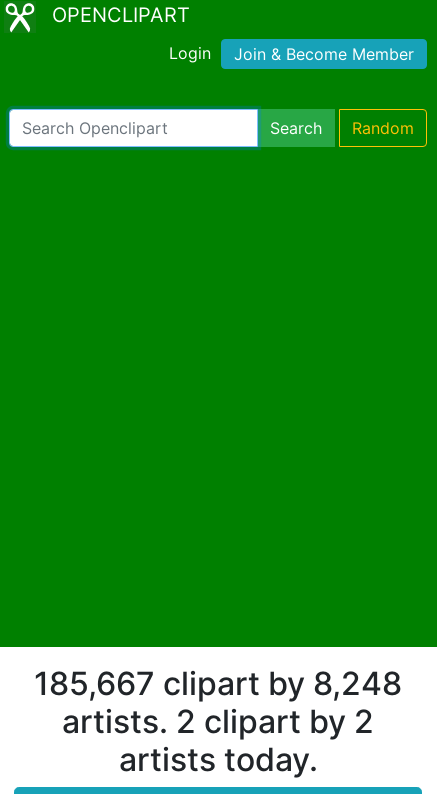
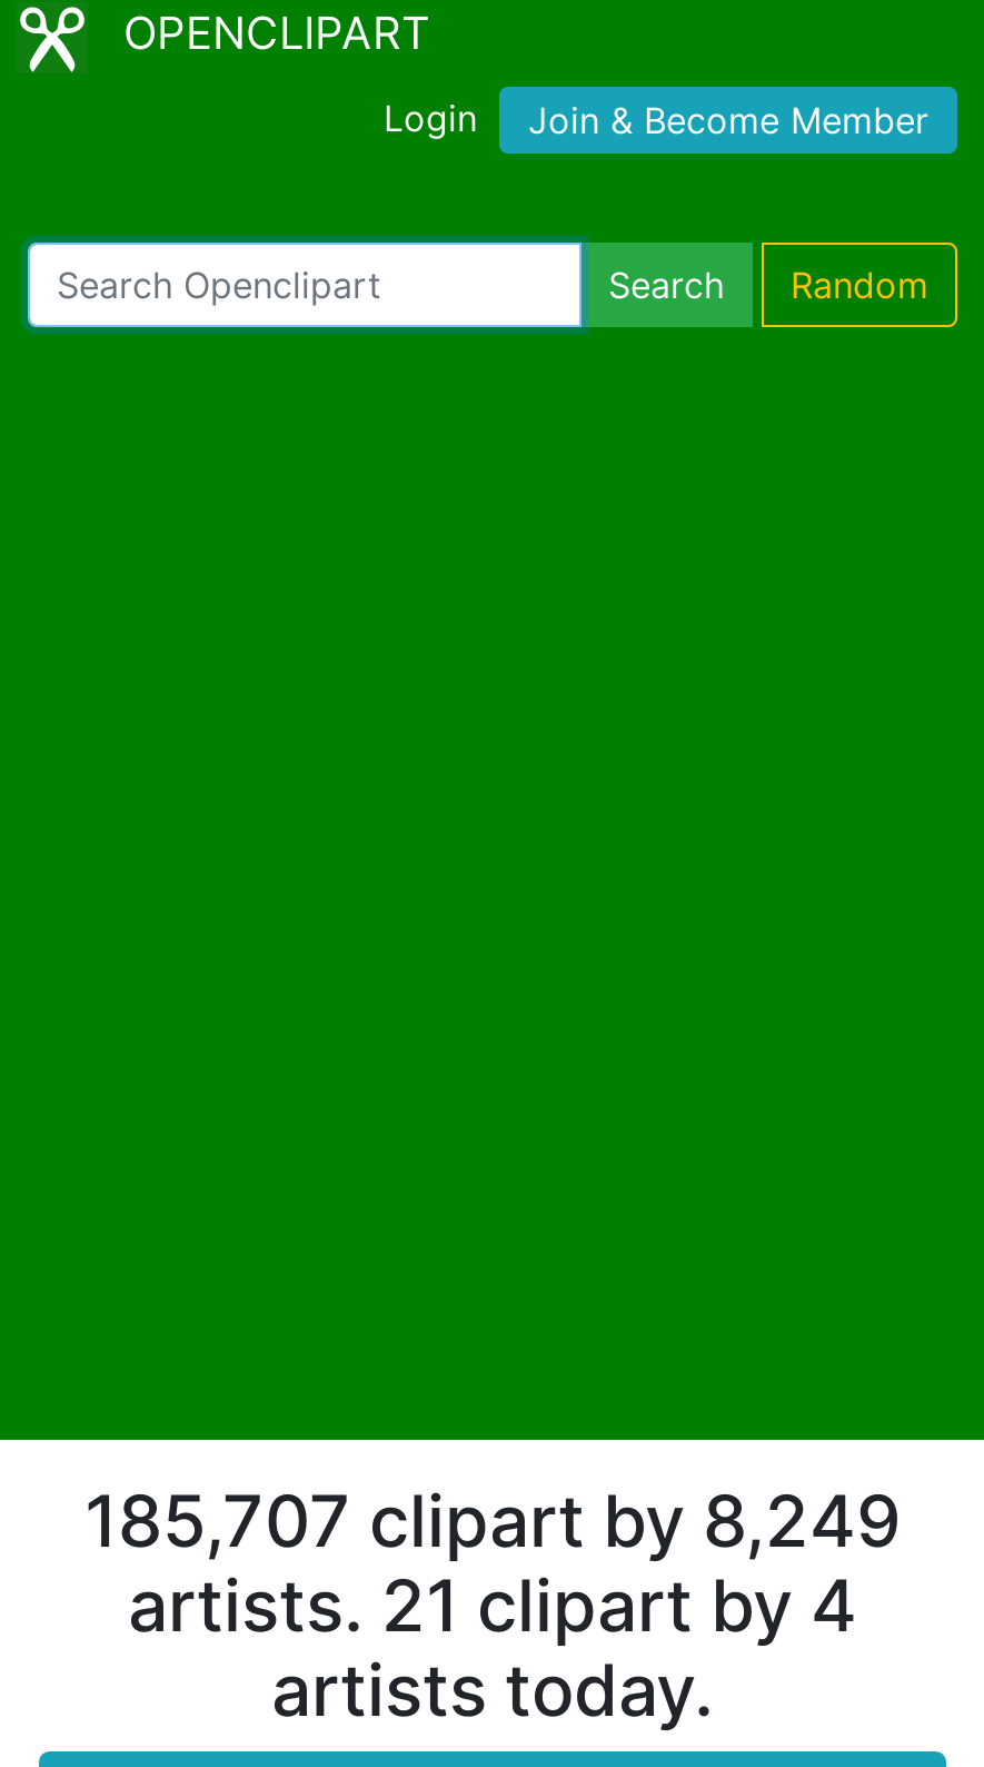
[34,663,402,702] 185,667 clipart by 8,248 -> [85,1477,901,1563] 185,707 clipart by 8,249
[62,701,374,740] artists. 2 clipart by 2 -> [128,1561,857,1648] artists. 21 clipart by 4

